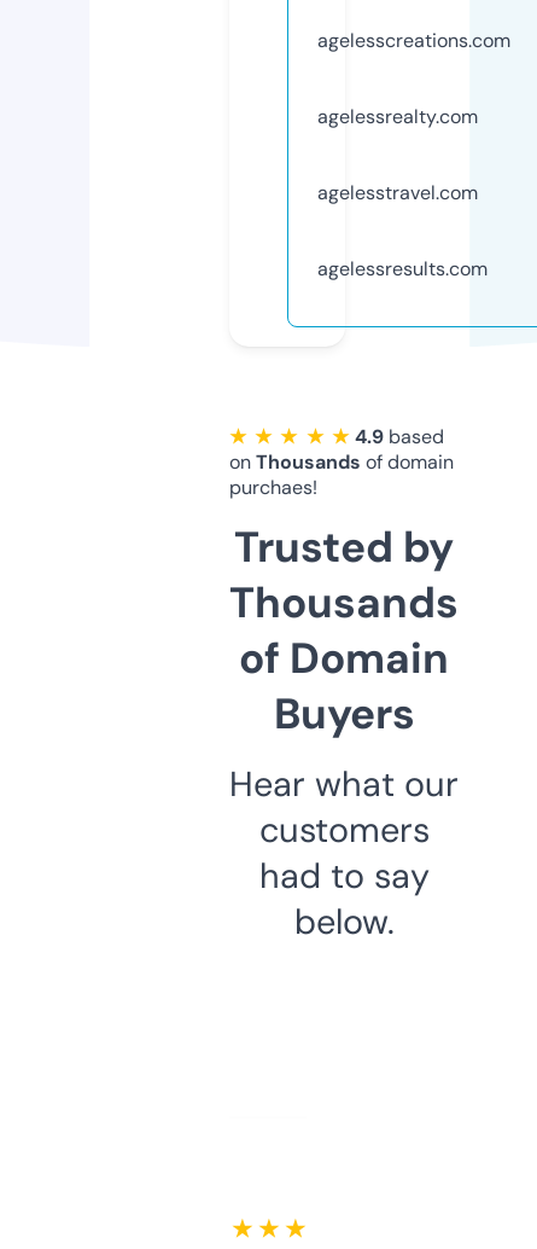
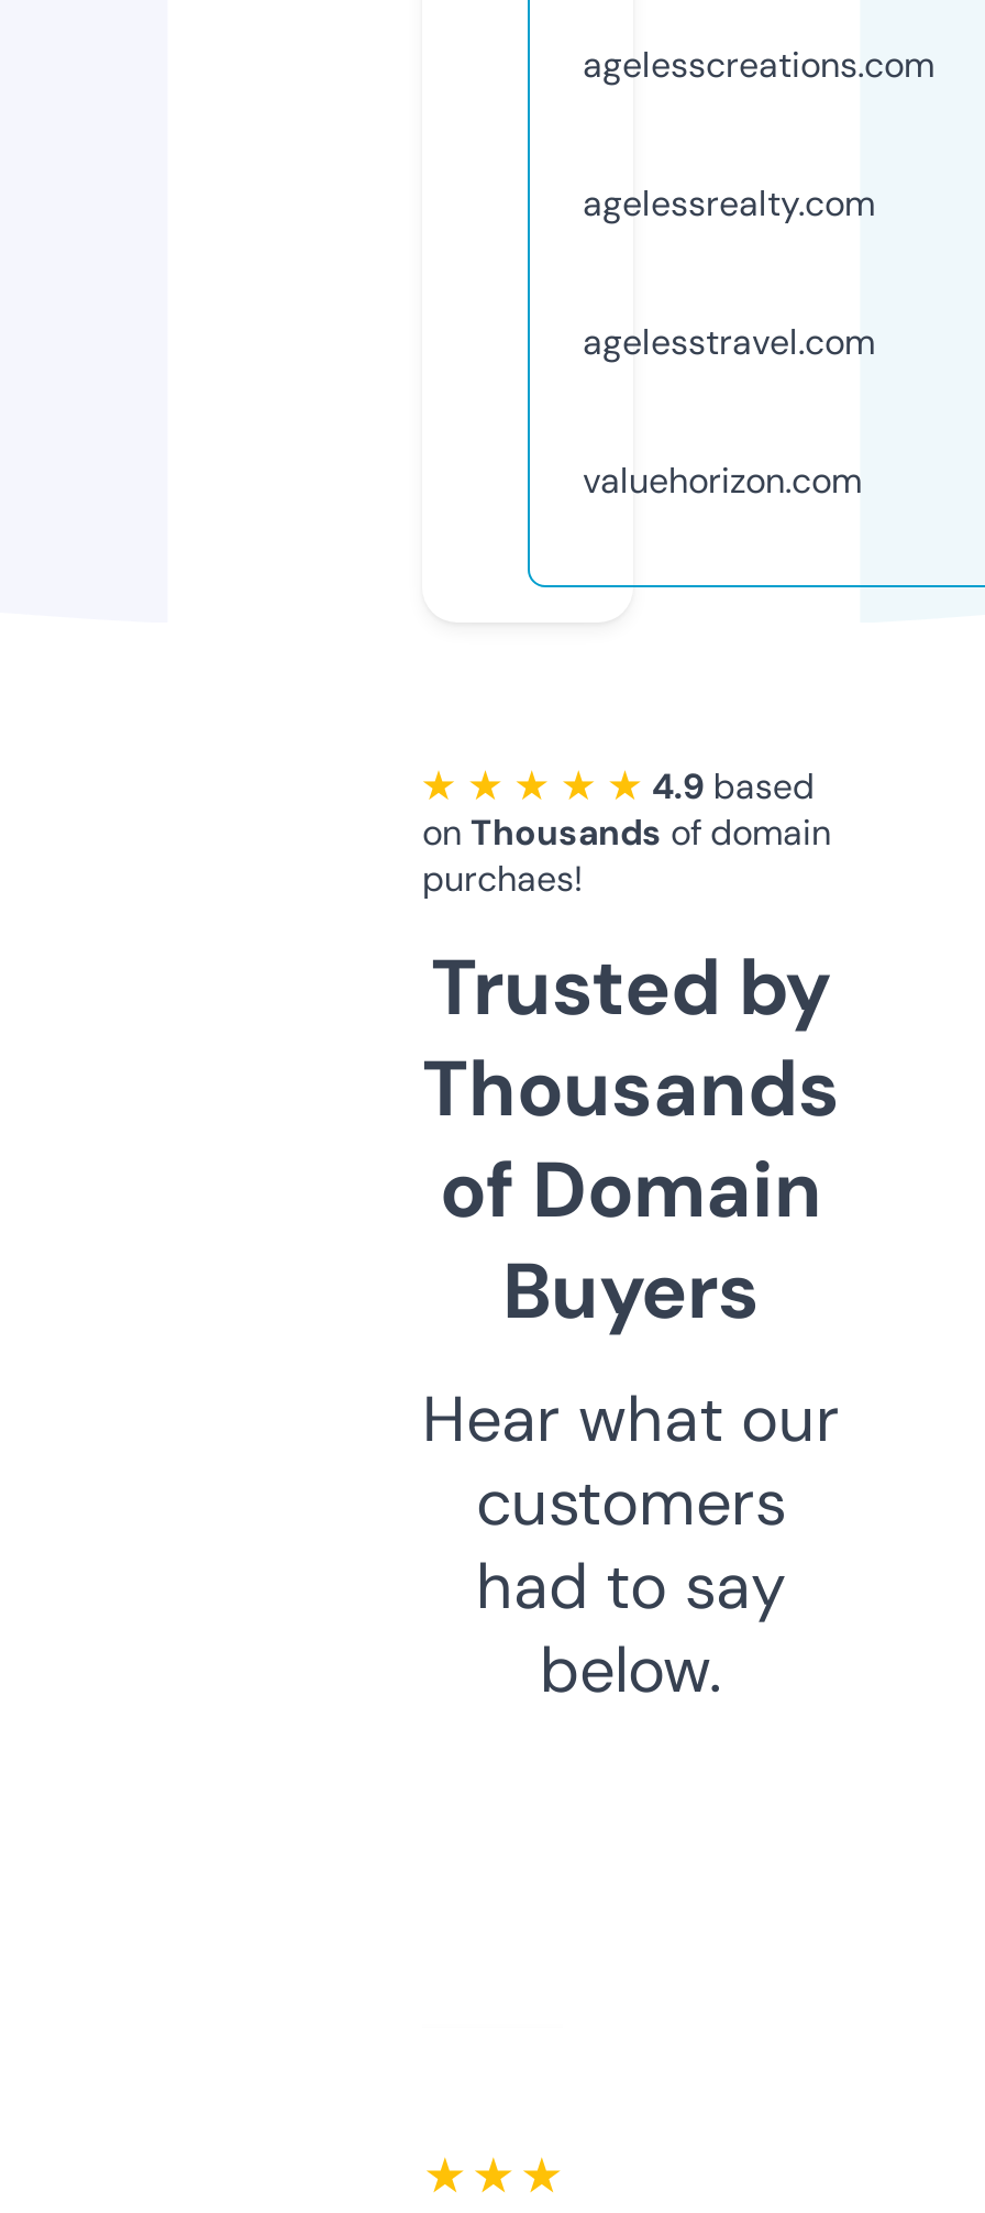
[317,256,488,281] agelessresults.com -> [583,457,862,503] valuehorizon.com

